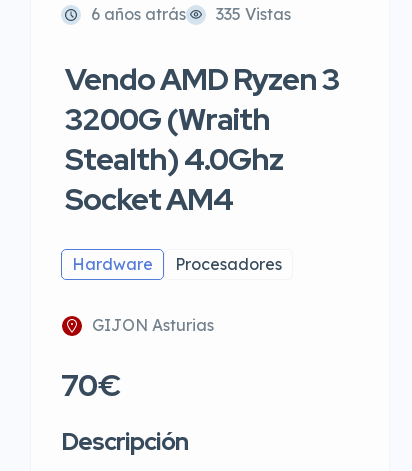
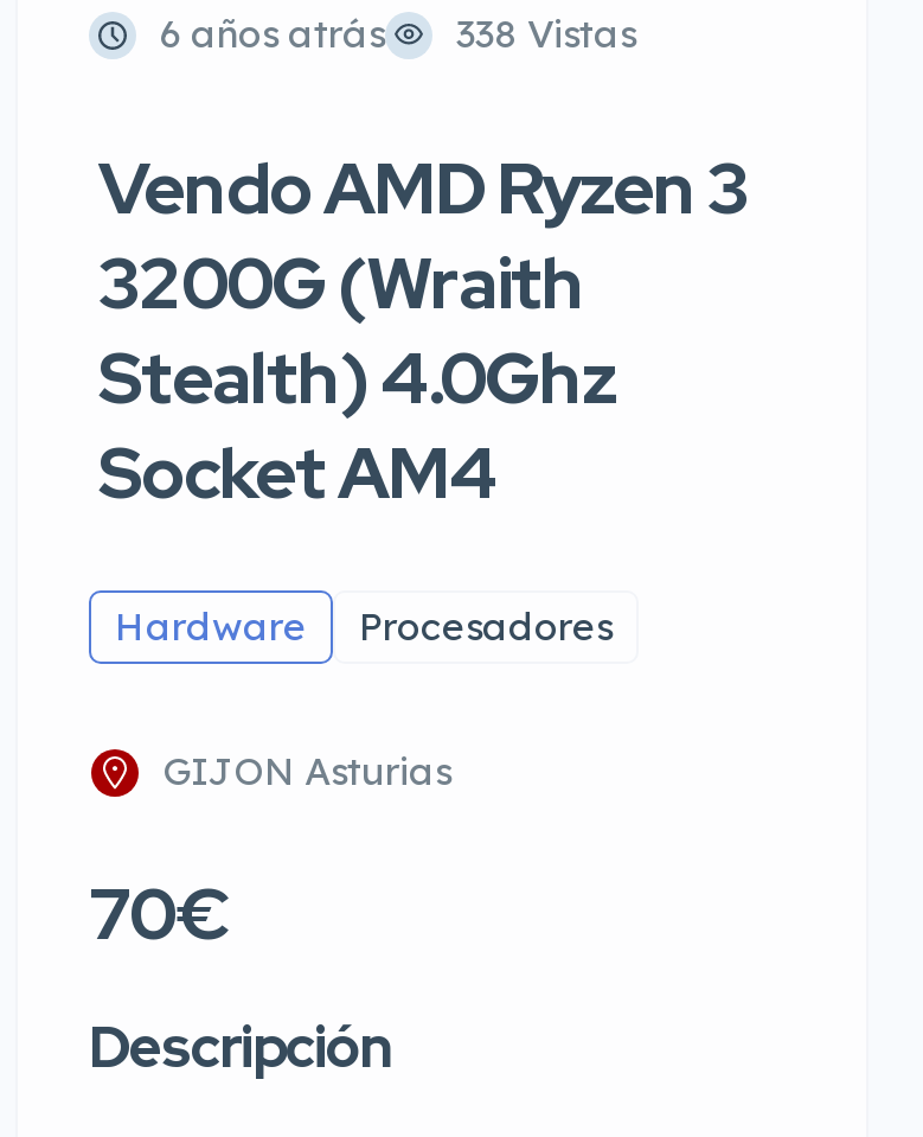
[91,4,291,24] 6 años atrás 335 Vistas -> [160,10,636,57] 6 años atrás 338 Vistas

